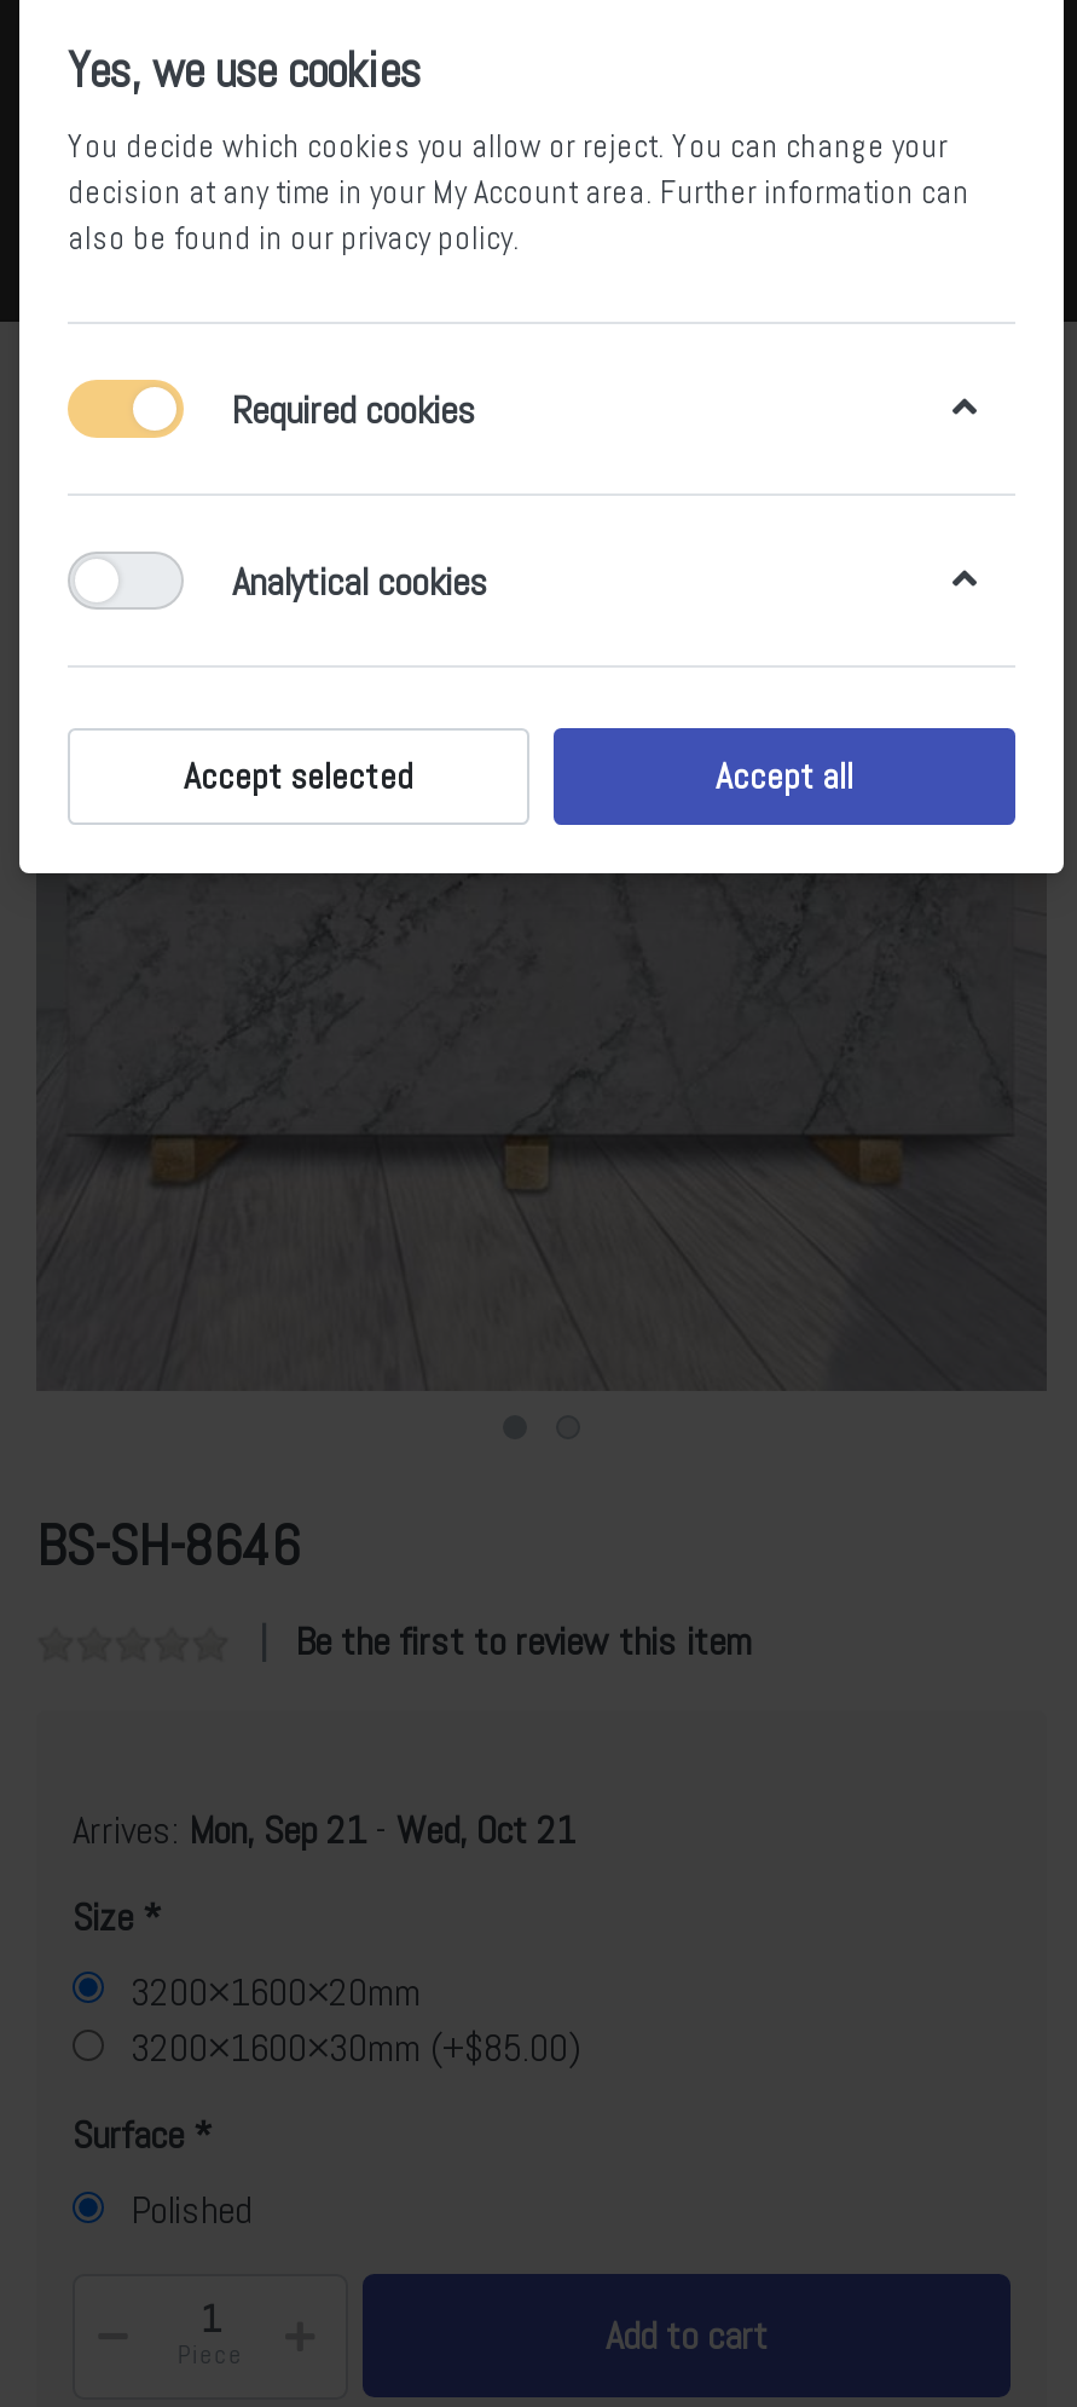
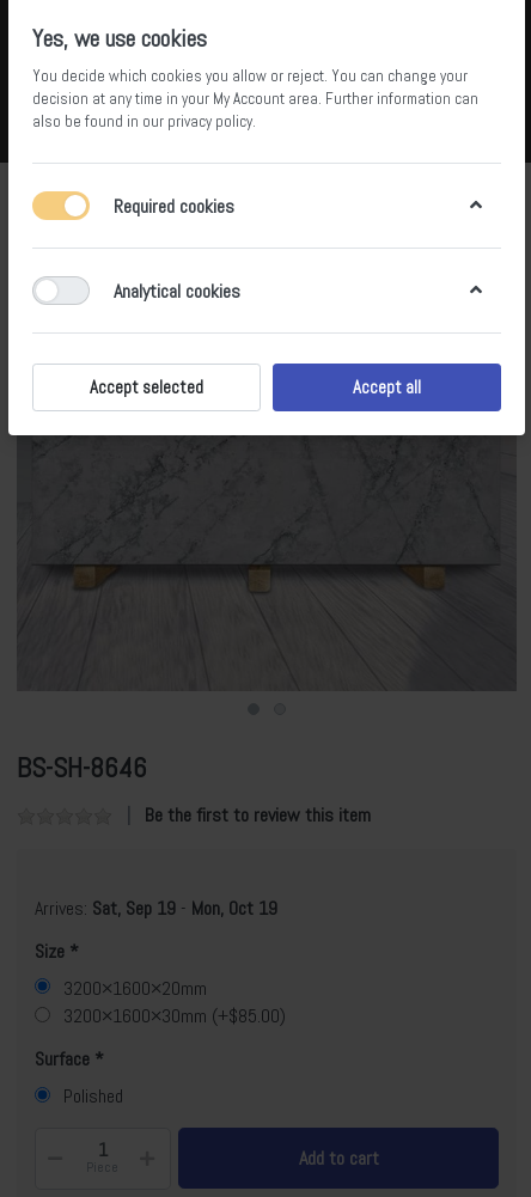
[73,1804,575,1854] Arrives: Mon, Sep 21 - Wed, Oct 21 -> [35,895,277,920] Arrives: Sat, Sep 19 - Mon, Oct 19

